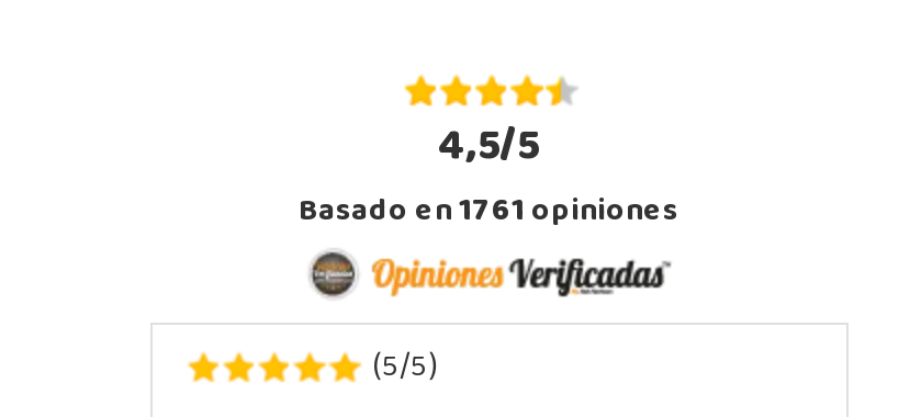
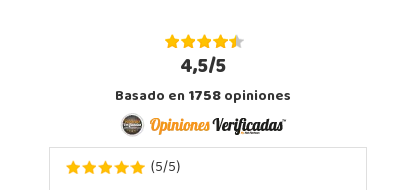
[299,182,678,246] Basado en1761opiniones -> [115,83,291,112] Basado en1758opiniones

